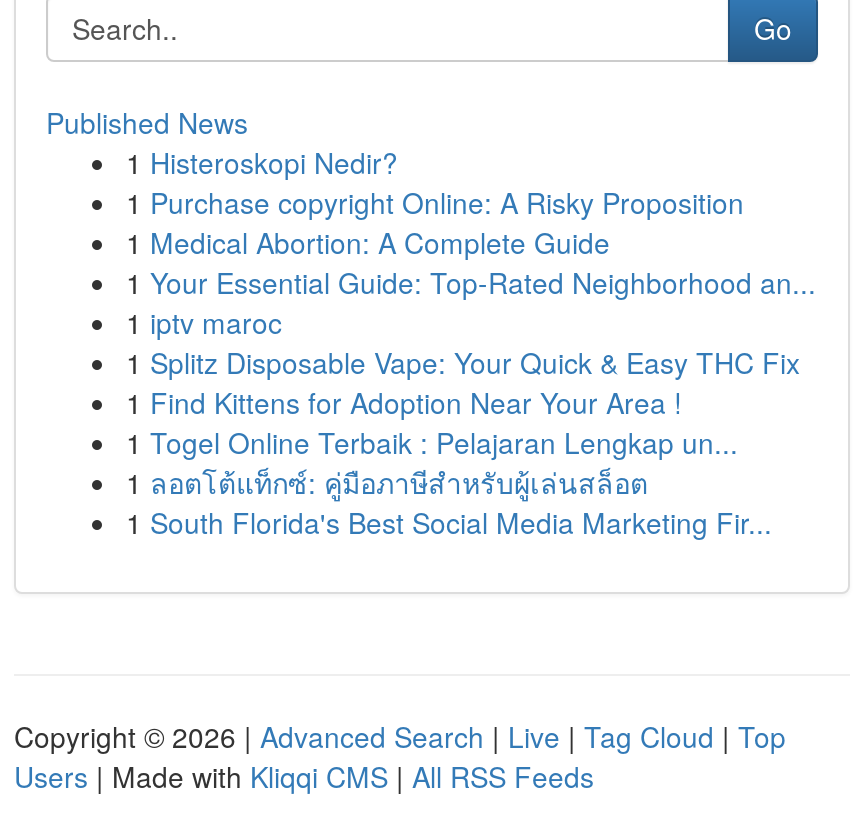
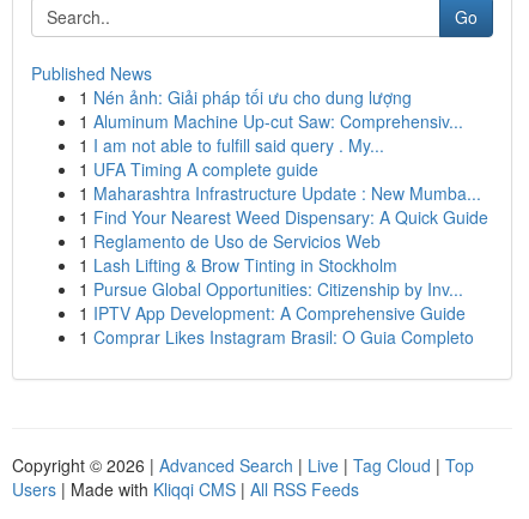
[126,142,816,542] 1 Histeroskopi Nedir? | 1 Purchase copyright Online: A Risky Proposition | 1 Medical Abortion: A Complete Guide | 1 Your Essential Guide: Top-Rated Neighborhood an... | 1 iptv maroc | 1 Splitz Disposable Vape: Your Quick & Easy THC Fix | 1 Find Kittens for Adoption Near Your Area ! | 1 Togel Online Terbaik : Pelajaran Lengkap un... | 1 ลอตโต้แท็กซ์: คู่มือภาษีสำหรับผู้เล่นสล็อต | 1 South Florida's Best Social Media Marketing Fir... -> [79,85,488,349] 1 Nén ảnh: Giải pháp tối ưu cho dung lượng | 1 Aluminum Machine Up-cut Saw: Comprehensiv... | 1 I am not able to fulfill said query . My... | 1 UFA Timing A complete guide | 1 Maharashtra Infrastructure Update : New Mumba... | 1 Find Your Nearest Weed Dispensary: A Quick Guide | 1 Reglamento de Uso de Servicios Web | 1 Lash Lifting & Brow Tinting in Stockholm | 1 Pursue Global Opportunities: Citizenship by Inv... | 1 IPTV App Development: A Comprehensive Guide | 1 Comprar Likes Instagram Brasil: O Guia Completo

